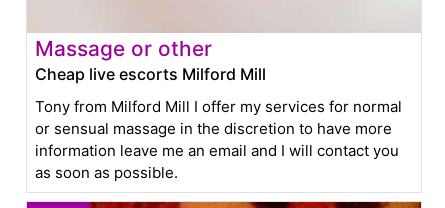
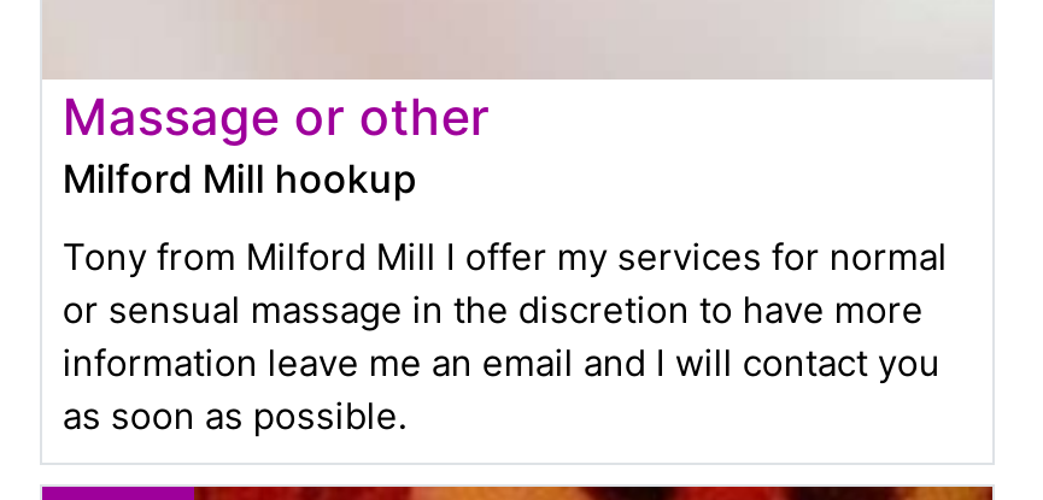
[35,64,266,84] Cheap live escorts Milford Mill -> [62,154,417,202] Milford Mill hookup

